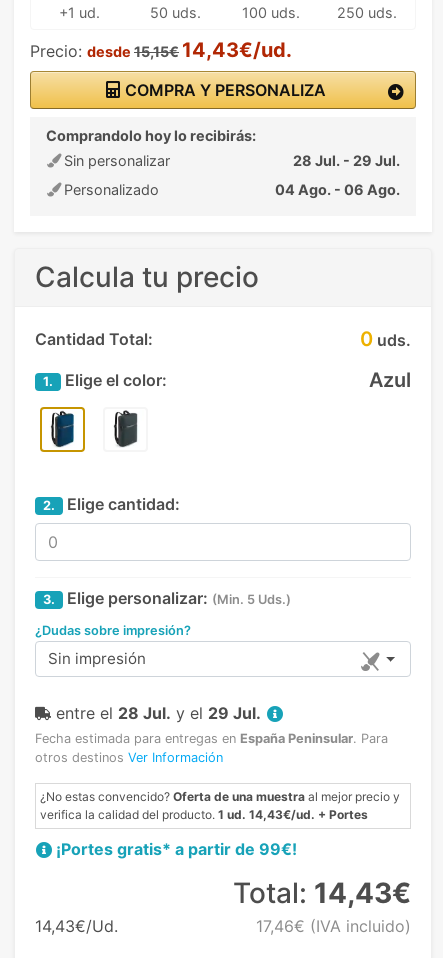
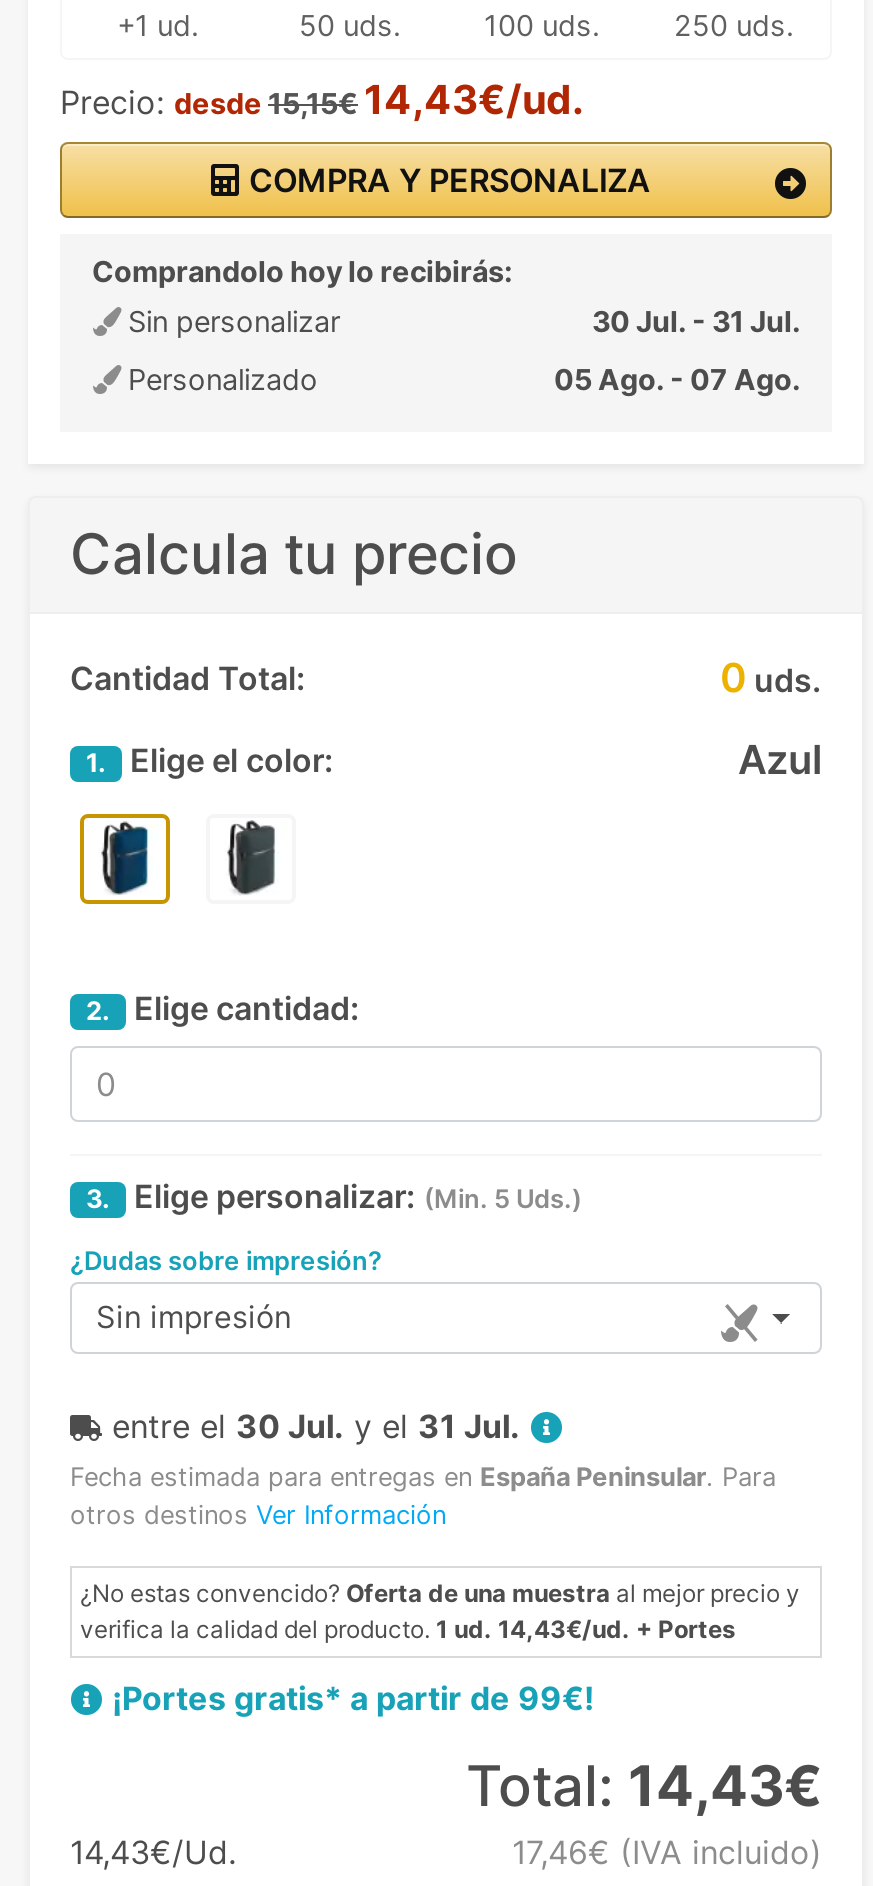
[293,152,400,169] 28 Jul. - 29 Jul. -> [592,303,800,337] 30 Jul. - 31 Jul.
[275,181,400,198] 04 Ago. - 06 Ago. -> [554,361,800,395] 05 Ago. - 07 Ago.
[56,703,261,723] entre el 28 Jul. y el 29 Jul. -> [112,1407,520,1447] entre el 30 Jul. y el 31 Jul.

